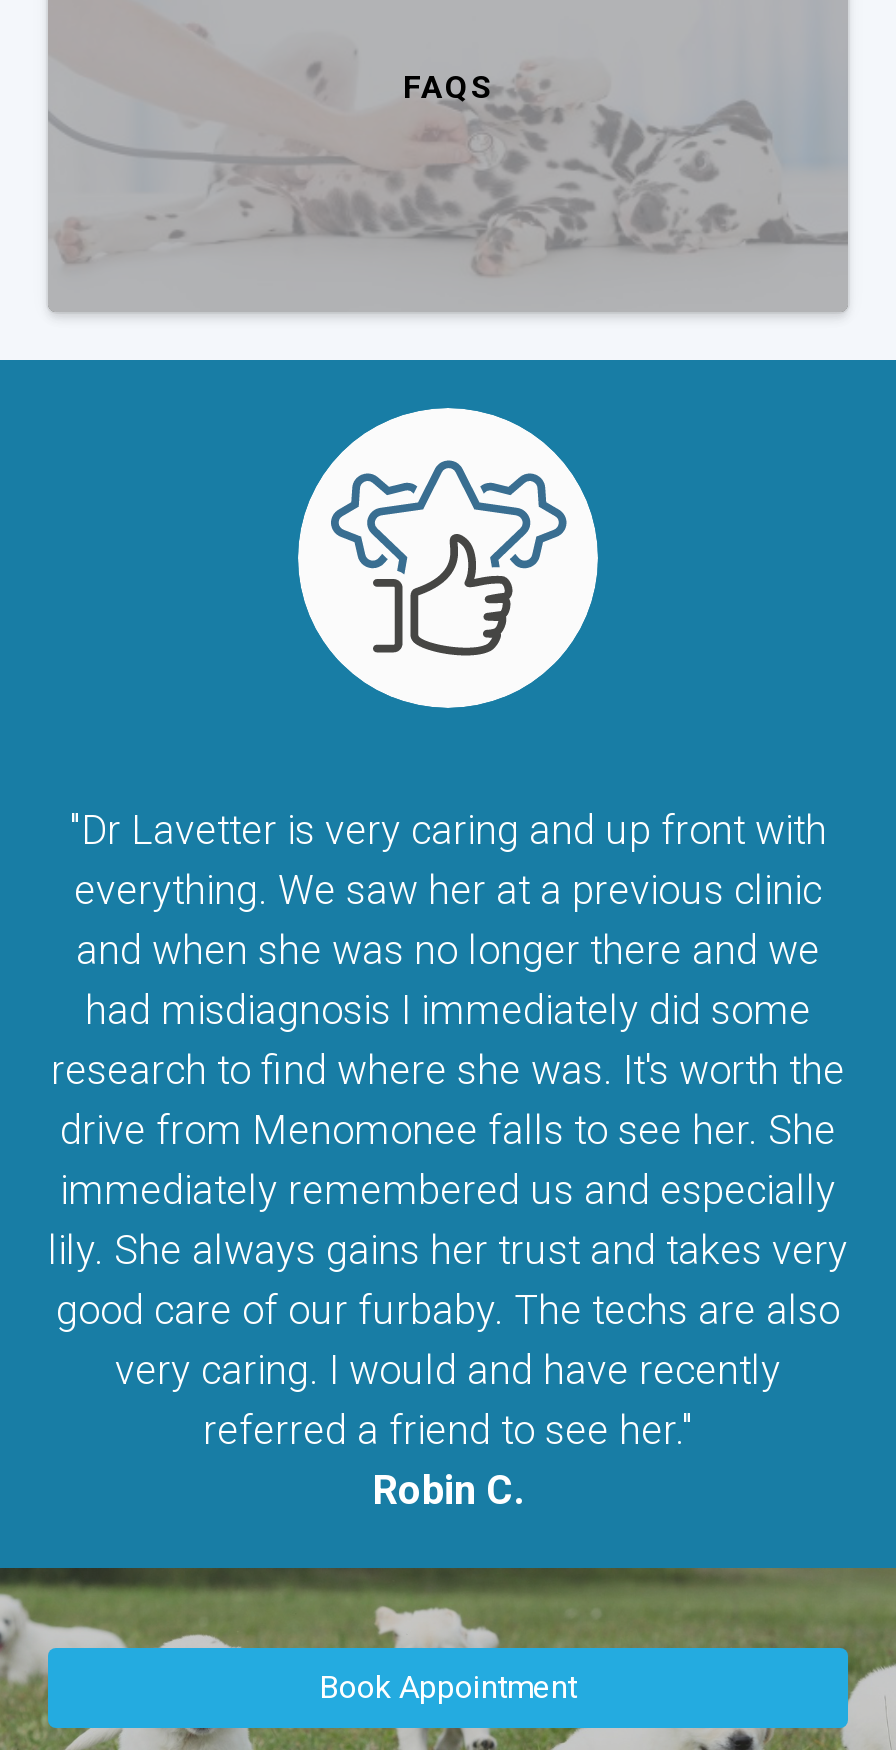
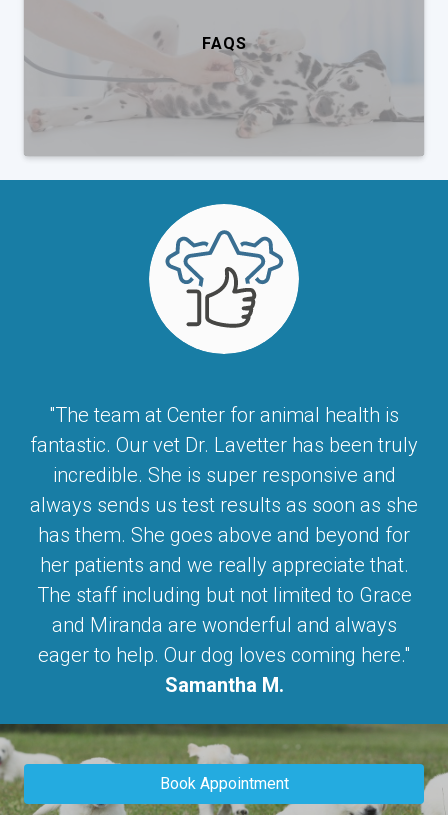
[48,807,848,1515] "Dr Lavetter is very caring and up front with | everything. We saw her at a previous clinic | and when she was no longer there and we | had misdiagnosis I immediately did some | research to find where she was. It's worth the | drive from Menomonee falls to see her. She | immediately remembered us and especially | lily. She always gains her trust and takes very | good care of our furbaby. The techs are also | very caring. I would and have recently | referred a friend to see her." | Robin C. -> [30,403,418,697] "The team at Center for animal health is | fantastic. Our vet Dr. Lavetter has been truly | incredible. She is super responsive and | always sends us test results as soon as she | has them. She goes above and beyond for | her patients and we really appreciate that. | The staff including but not limited to Grace | and Miranda are wonderful and always | eager to help. Our dog loves coming here." | Samantha M.

